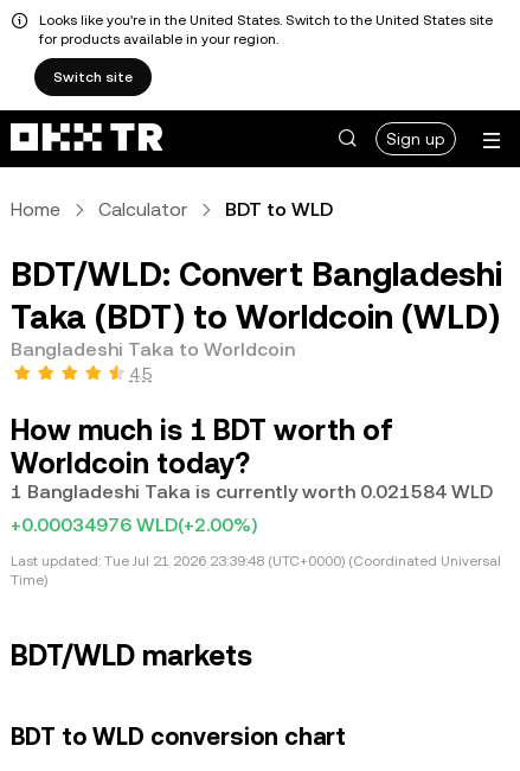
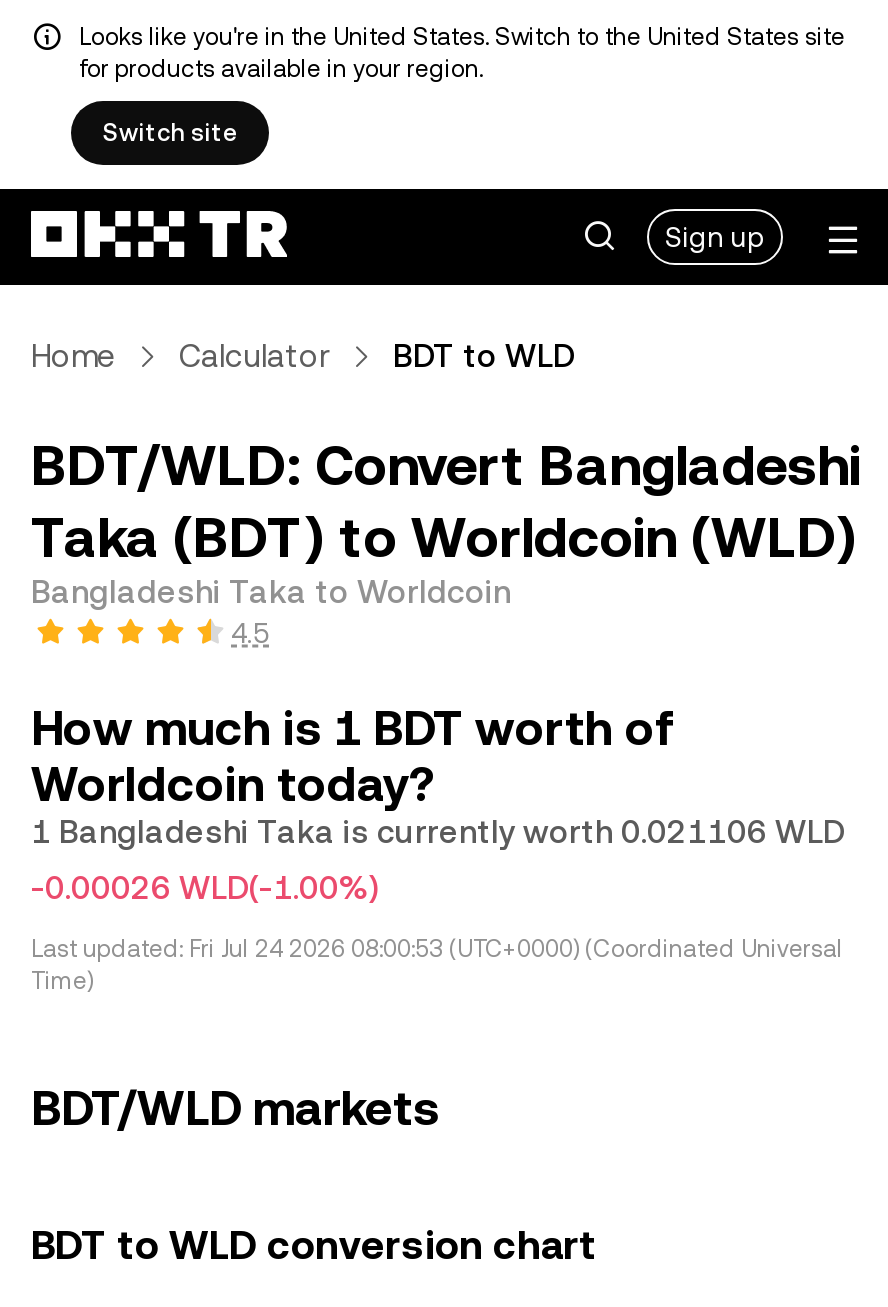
[11,480,493,503] 1 Bangladeshi Taka is currently worth 0.021584 WLD -> [31,813,845,851] 1 Bangladeshi Taka is currently worth 0.021106 WLD
[11,514,257,536] +0.00034976 WLD(+2.00%) -> [31,869,379,907] -0.00026 WLD(-1.00%)
[11,553,501,569] Last updated: Tue Jul 21 2026 23:39:48 (UTC+0000) (Coordinated Universal -> [31,935,843,963] Last updated: Fri Jul 24 2026 08:00:53 (UTC+0000) (Coordinated Universal

